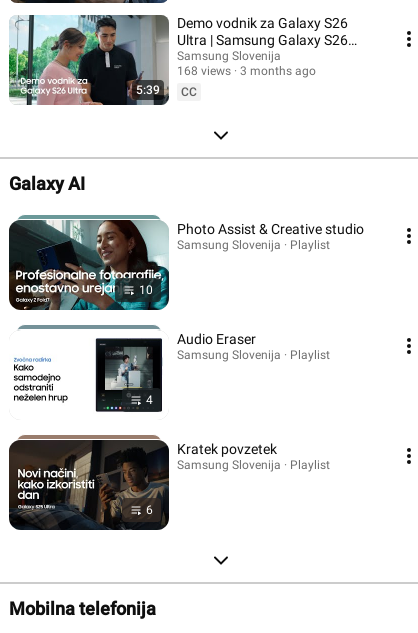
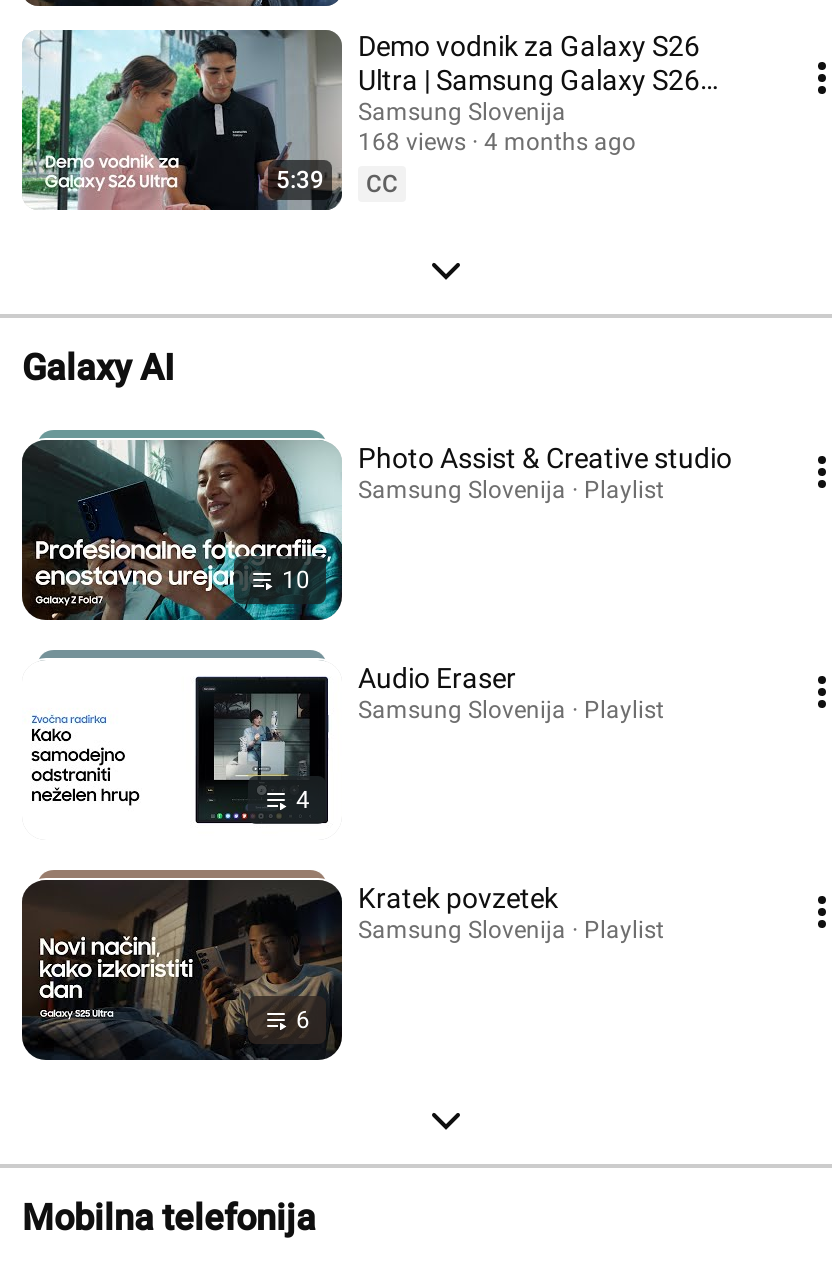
[177,63,316,77] 168 views 3 months ago -> [358,127,636,155] 168 views 4 months ago

